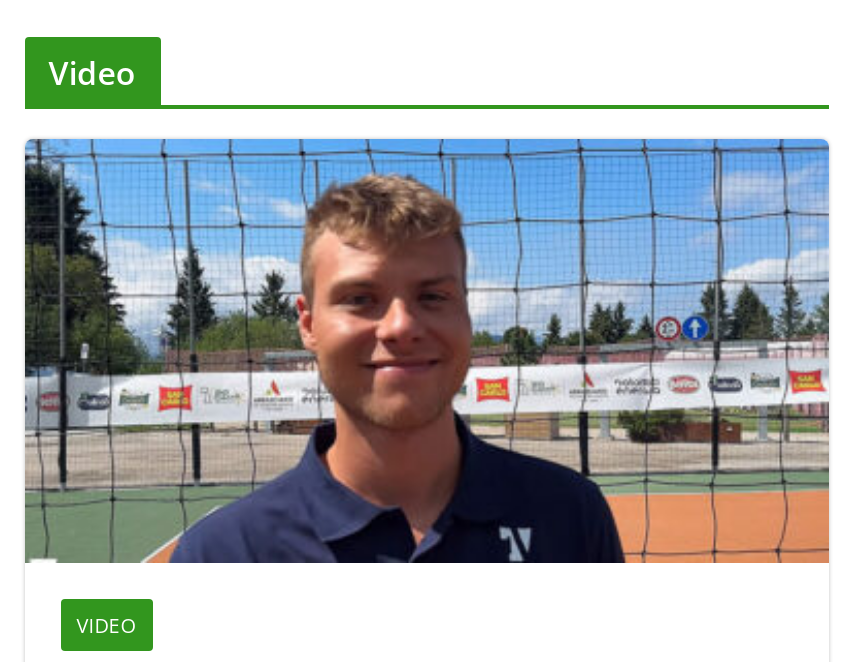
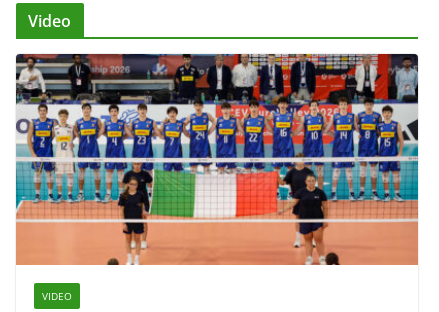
[23,138,831,566] [image] -> [15,53,419,266] [image]

